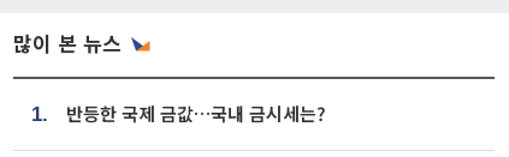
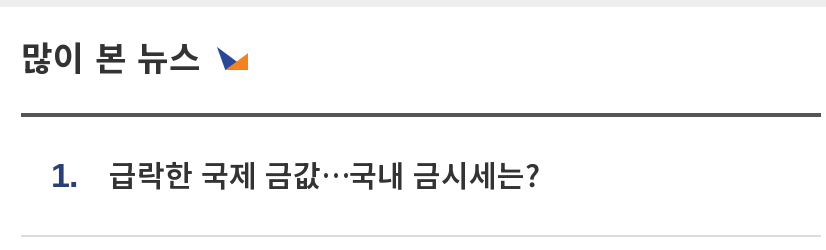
[66,101,326,126] 반등한 국제 금값…국내 금시세는? -> [109,154,541,196] 급락한 국제 금값…국내 금시세는?

